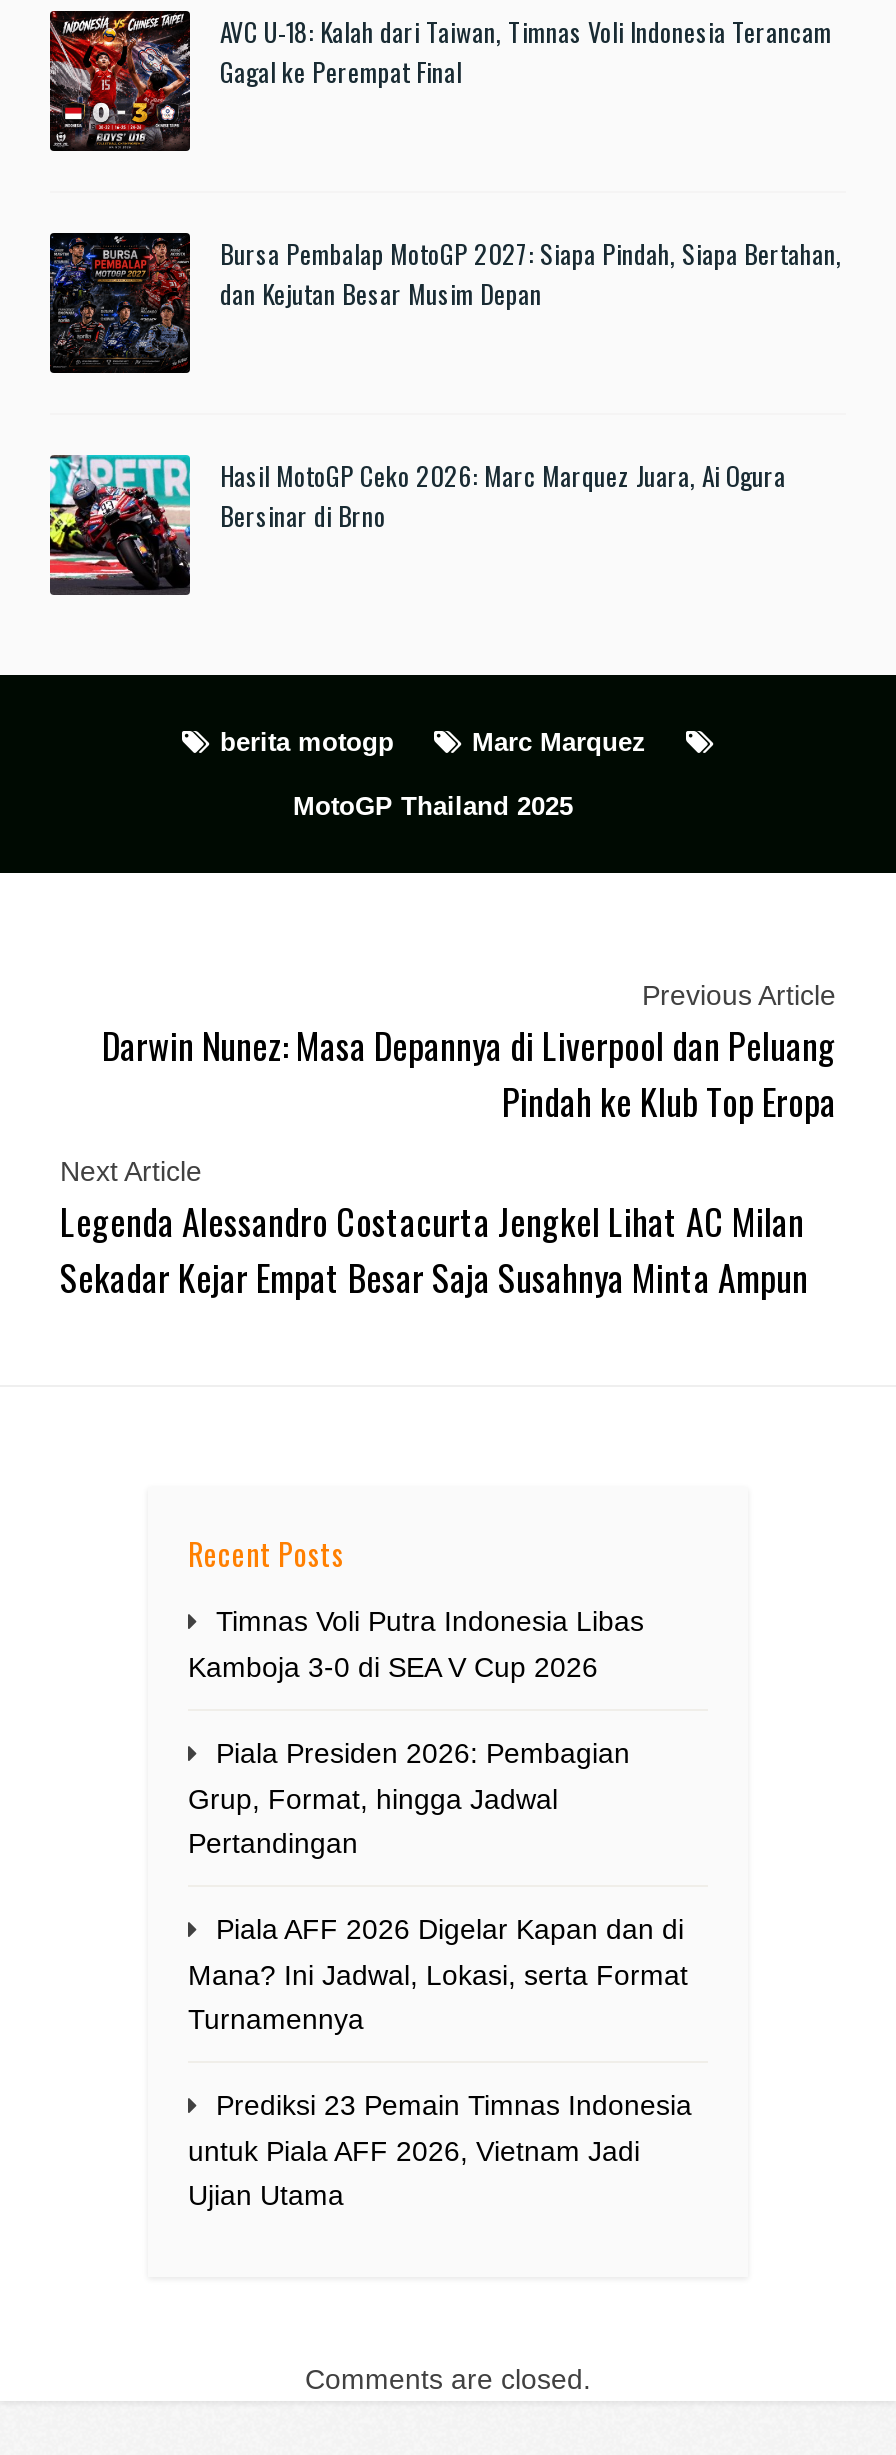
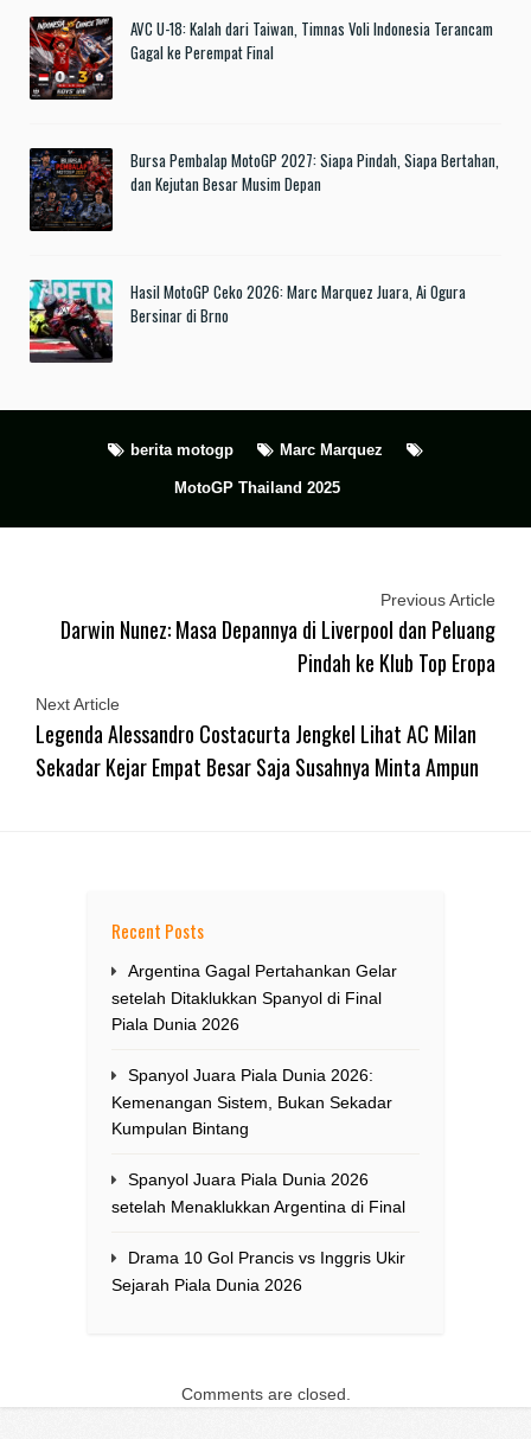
[188,1605,644,1683] Timnas Voli Putra Indonesia Libas | Kamboja 3-0 di SEA V Cup 2026 -> [111,962,397,1034] Argentina Gagal Pertahankan Gelar | setelah Ditaklukkan Spanyol di Final | Piala Dunia 2026
[188,1737,630,1859] Piala Presiden 2026: Pembagian | Grup, Format, hingga Jadwal | Pertandingan -> [111,1066,392,1138] Spanyol Juara Piala Dunia 2026: | Kemenangan Sistem, Bukan Sekadar | Kumpulan Bintang
[188,1913,688,2035] Piala AFF 2026 Digelar Kapan dan di | Mana? Ini Jadwal, Lokasi, serta Format | Turnamennya -> [111,1170,405,1216] Spanyol Juara Piala Dunia 2026 | setelah Menaklukkan Argentina di Final
[188,2089,692,2211] Prediksi 23 Pemain Timnas Indonesia | untuk Piala AFF 2026, Vietnam Jadi | Ujian Utama -> [111,1248,405,1295] Drama 10 Gol Prancis vs Inggris Ukir | Sejarah Piala Dunia 2026

